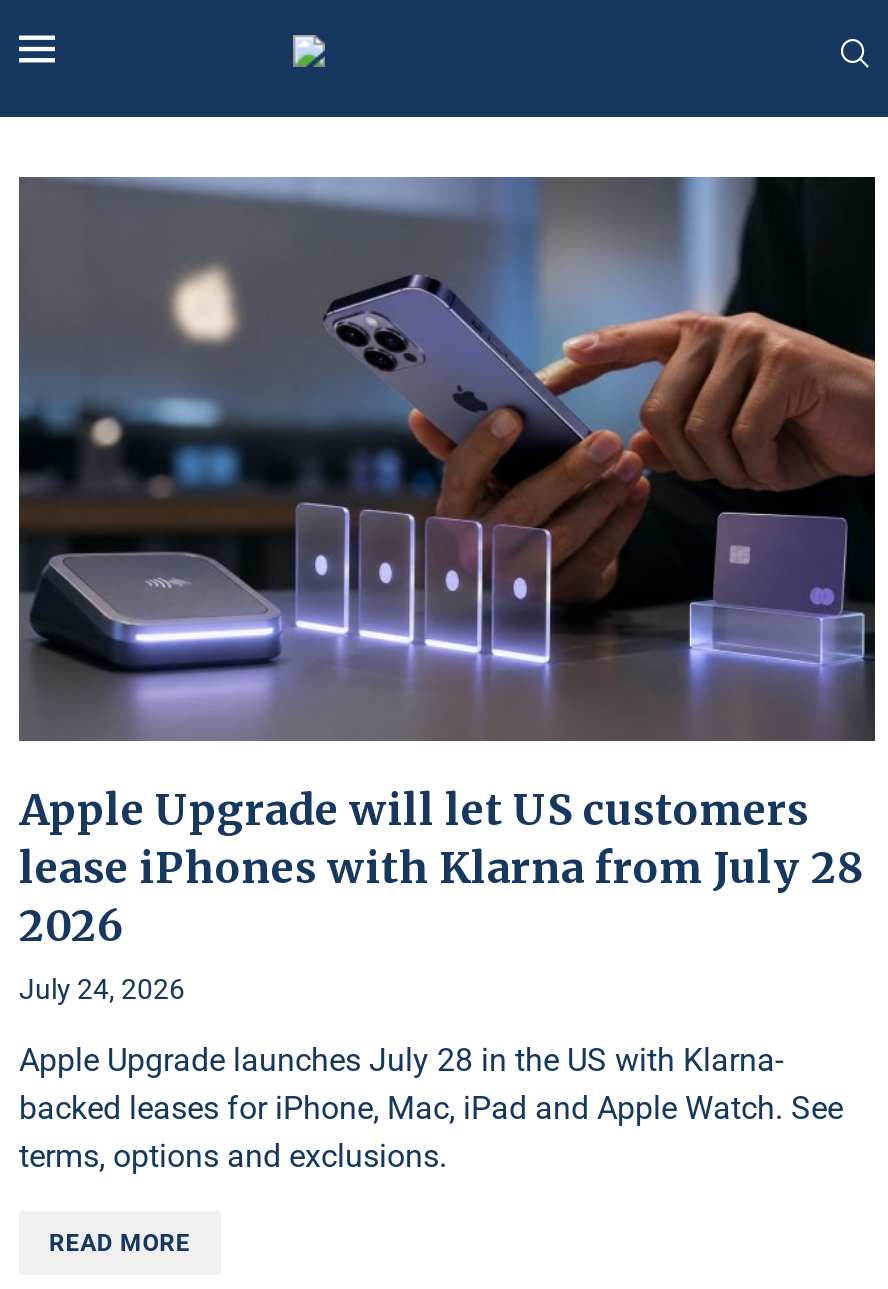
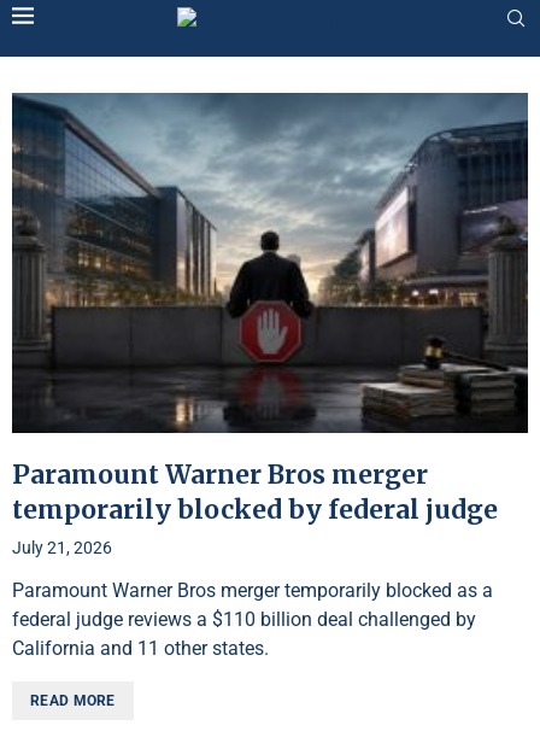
[19,177,877,1006] [image] | Apple Upgrade will let US customers | lease iPhones with Klarna from July 28 | 2026 | July 24, 2026 -> [12,92,529,558] [image] | Paramount Warner Bros merger | temporarily blocked by federal judge | July 21, 2026
[19,1042,843,1176] Apple Upgrade launches July 28 in the US with Klarna- | backed leases for iPhone, Mac, iPad and Apple Watch. See | terms, options and exclusions. -> [12,580,493,660] Paramount Warner Bros merger temporarily blocked as a | federal judge reviews a $110 billion deal challenged by | California and 11 other states.

